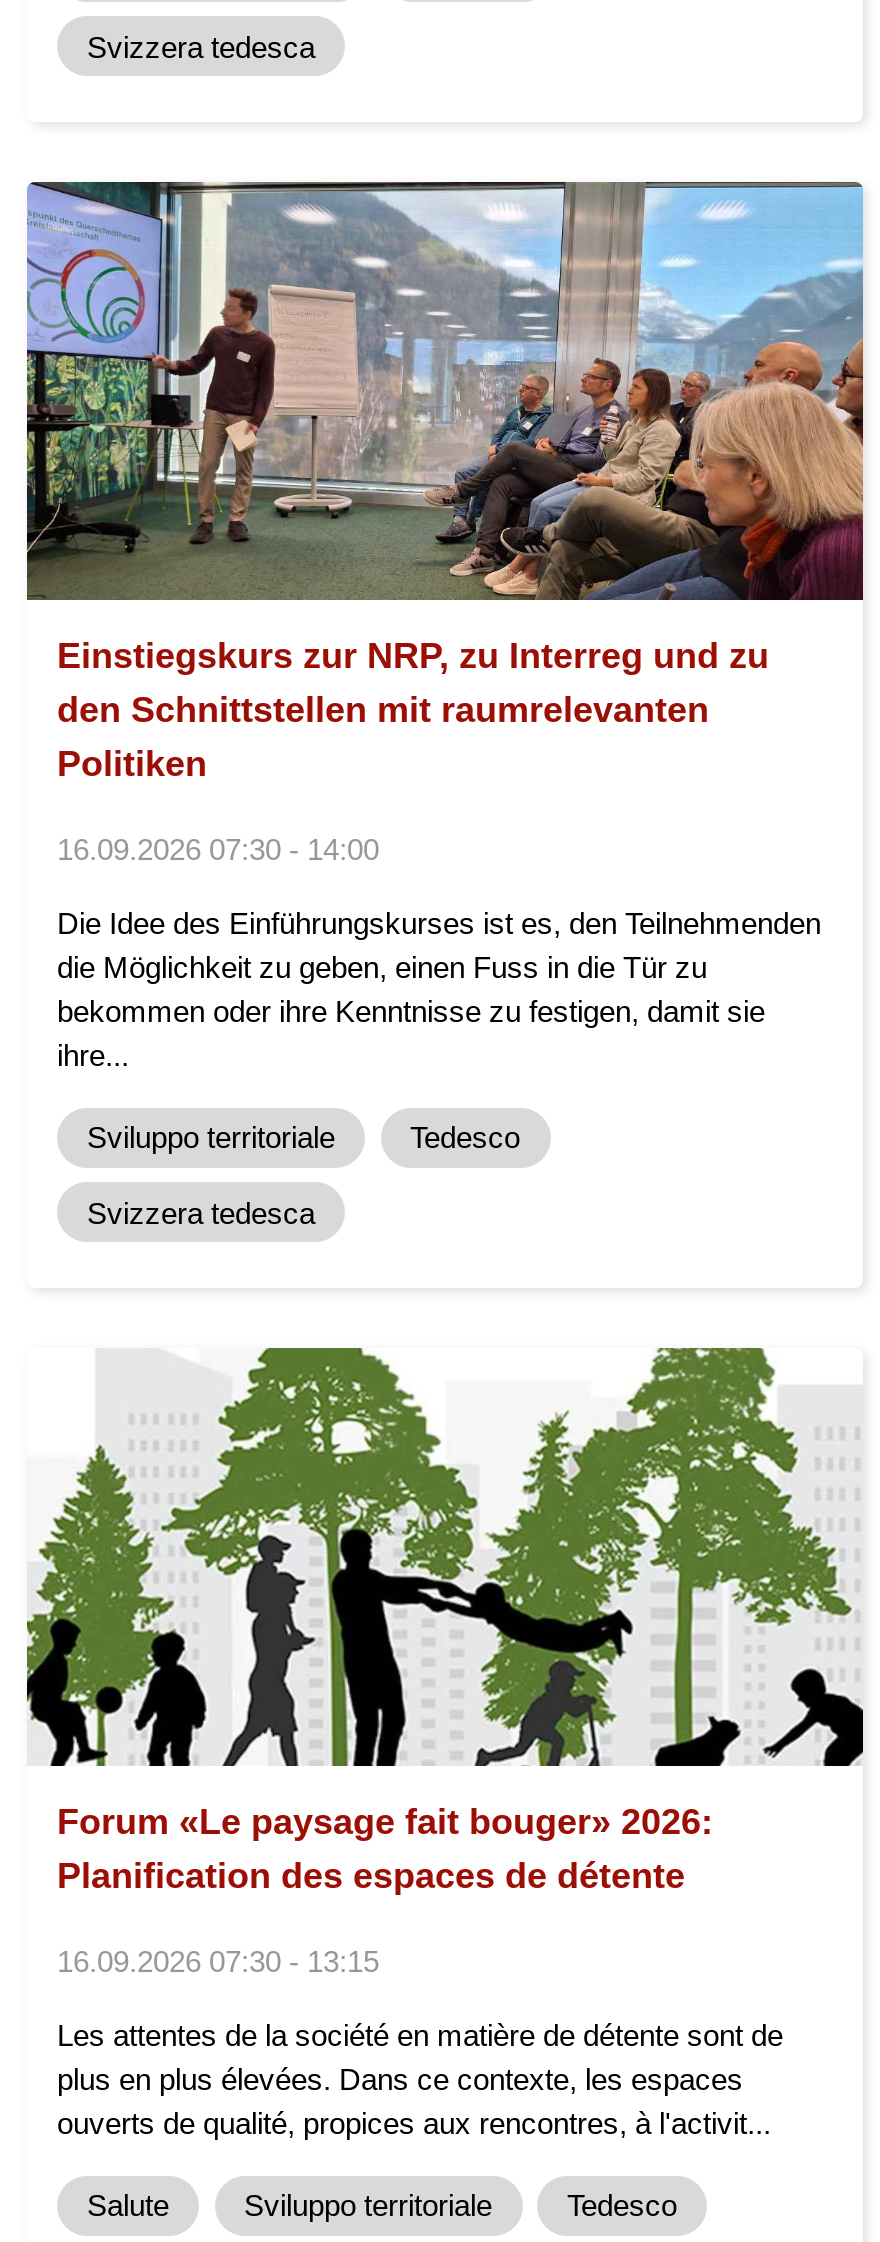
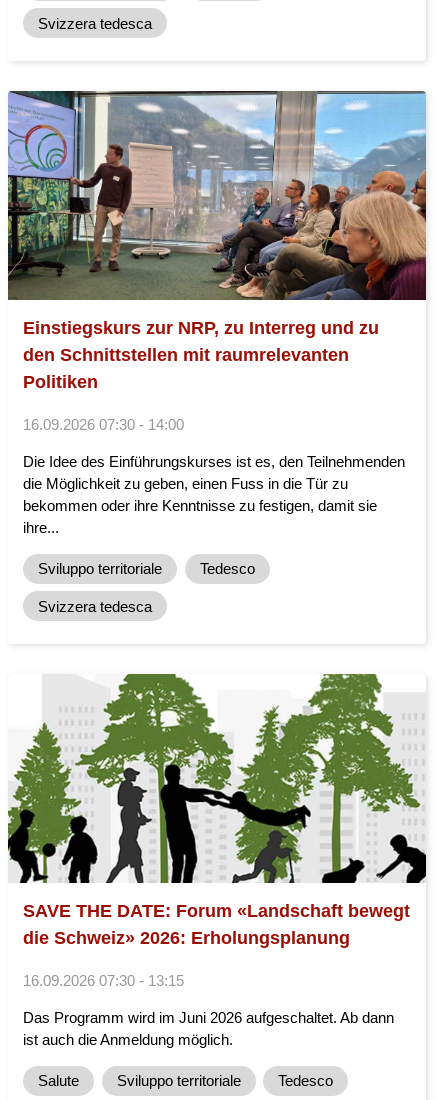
[57,1802,713,1896] Forum «Le paysage fait bouger» 2026: | Planification des espaces de détente -> [23,901,410,948] SAVE THE DATE: Forum «Landschaft bewegt | die Schweiz» 2026: Erholungsplanung
[57,2018,783,2140] Les attentes de la société en matière de détente sont de | plus en plus élevées. Dans ce contexte, les espaces | ouverts de qualité, propices aux rencontres, à l'activit... -> [23,1009,394,1048] Das Programm wird im Juni 2026 aufgeschaltet. Ab dann | ist auch die Anmeldung möglich.

